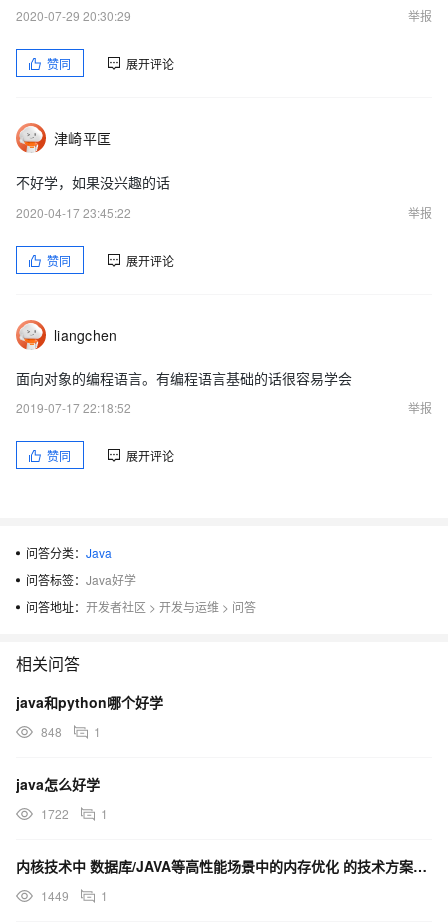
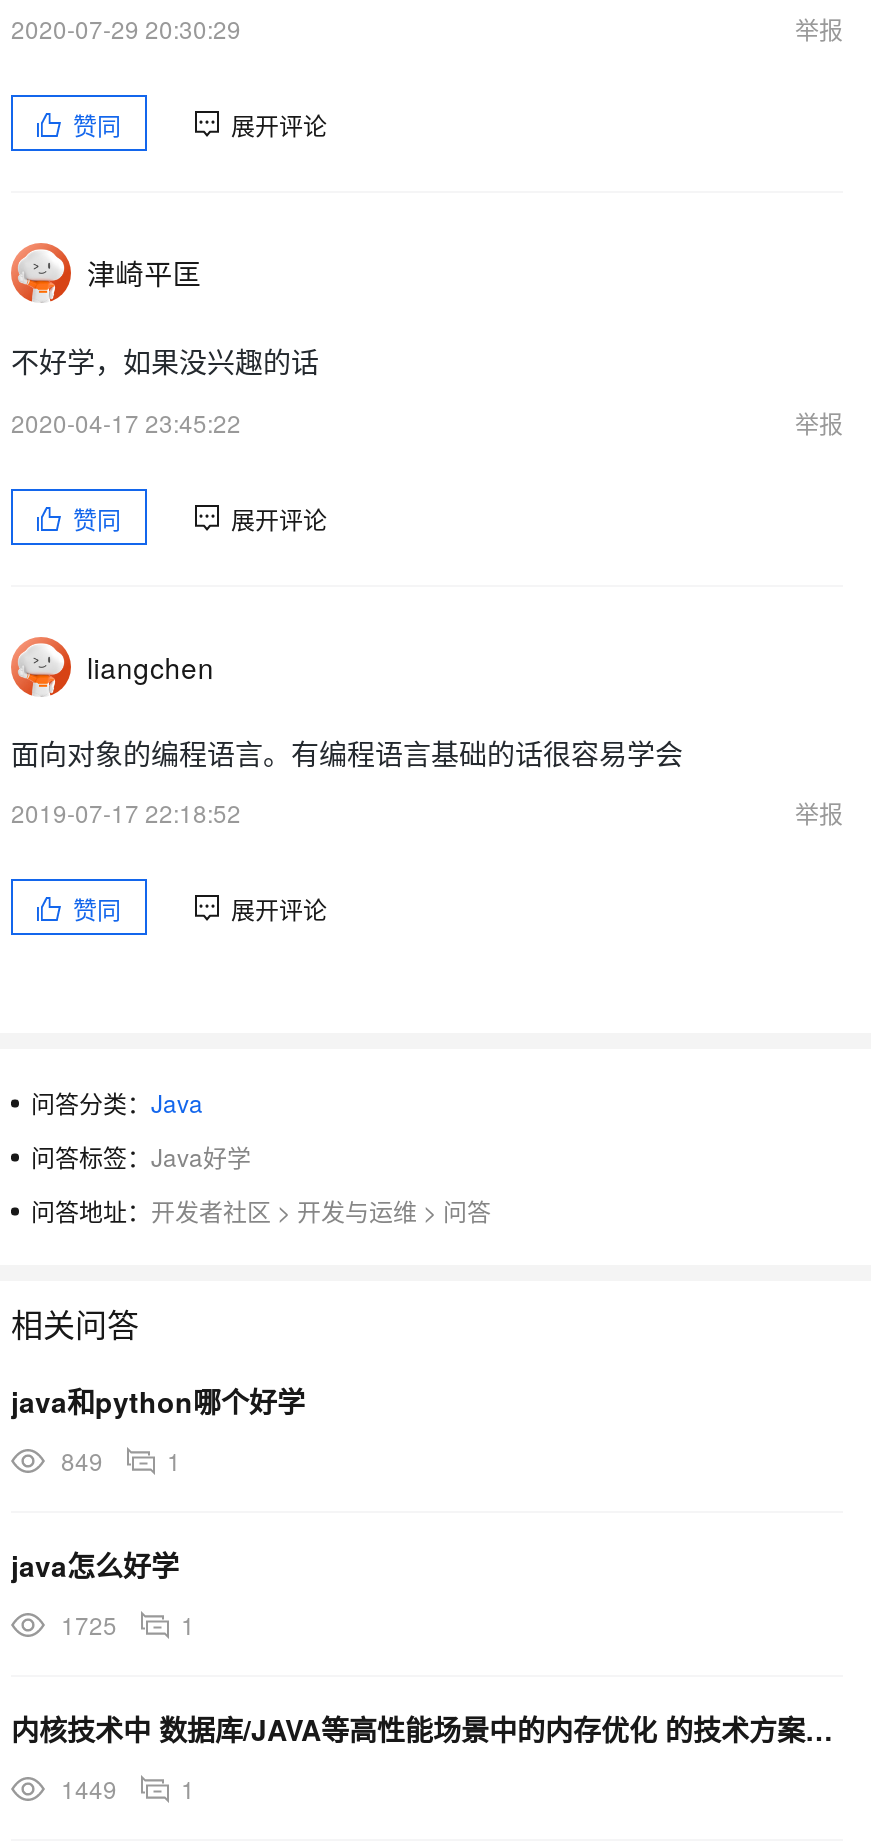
[41,723,101,740] 848 1 -> [61,1443,181,1477] 849 1
[41,805,108,822] 1722 1 -> [61,1607,195,1641] 1725 1

